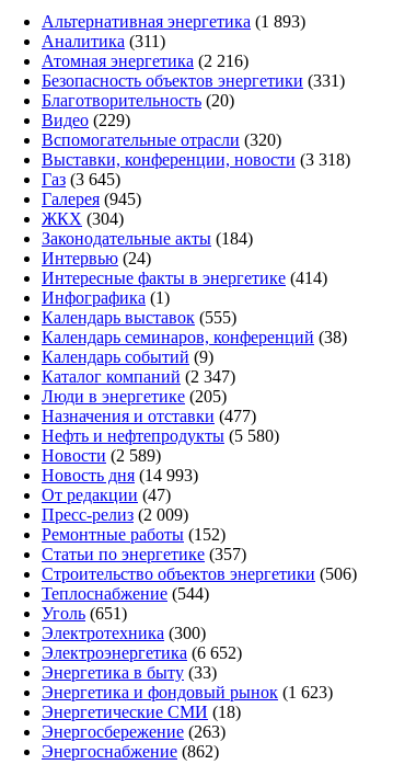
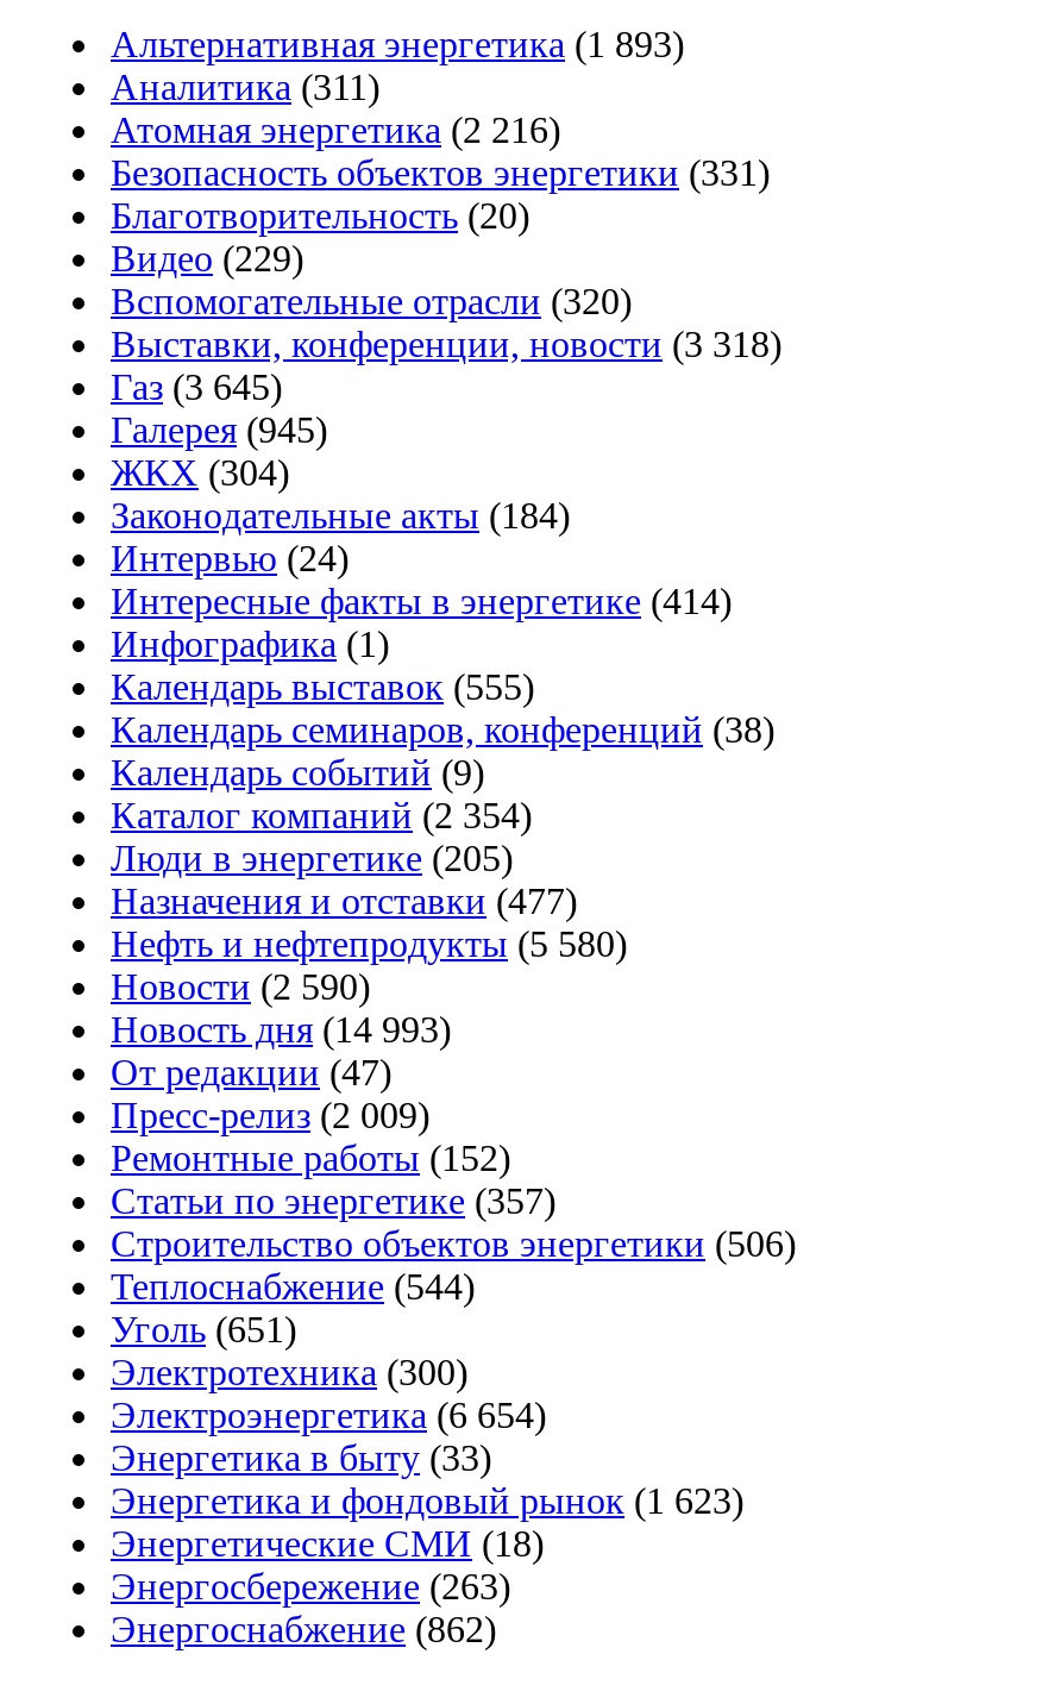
[42,367,235,386] Каталог компаний (2 347) -> [111,795,532,835] Каталог компаний (2 354)
[42,446,161,465] Новости (2 589) -> [111,966,370,1007] Новости (2 590)
[42,643,242,662] Электроэнергетика (6 652) -> [111,1395,546,1435] Электроэнергетика (6 654)

